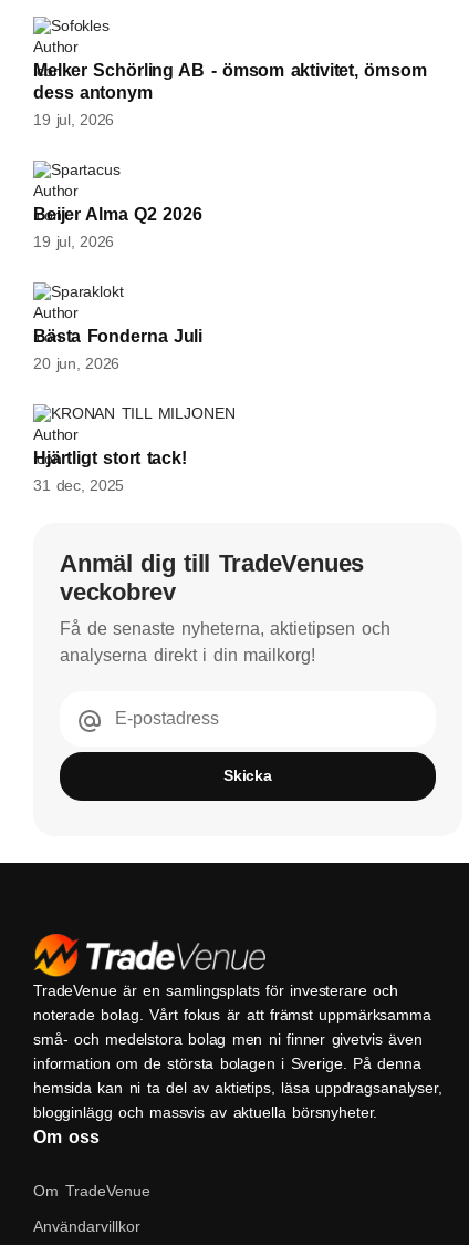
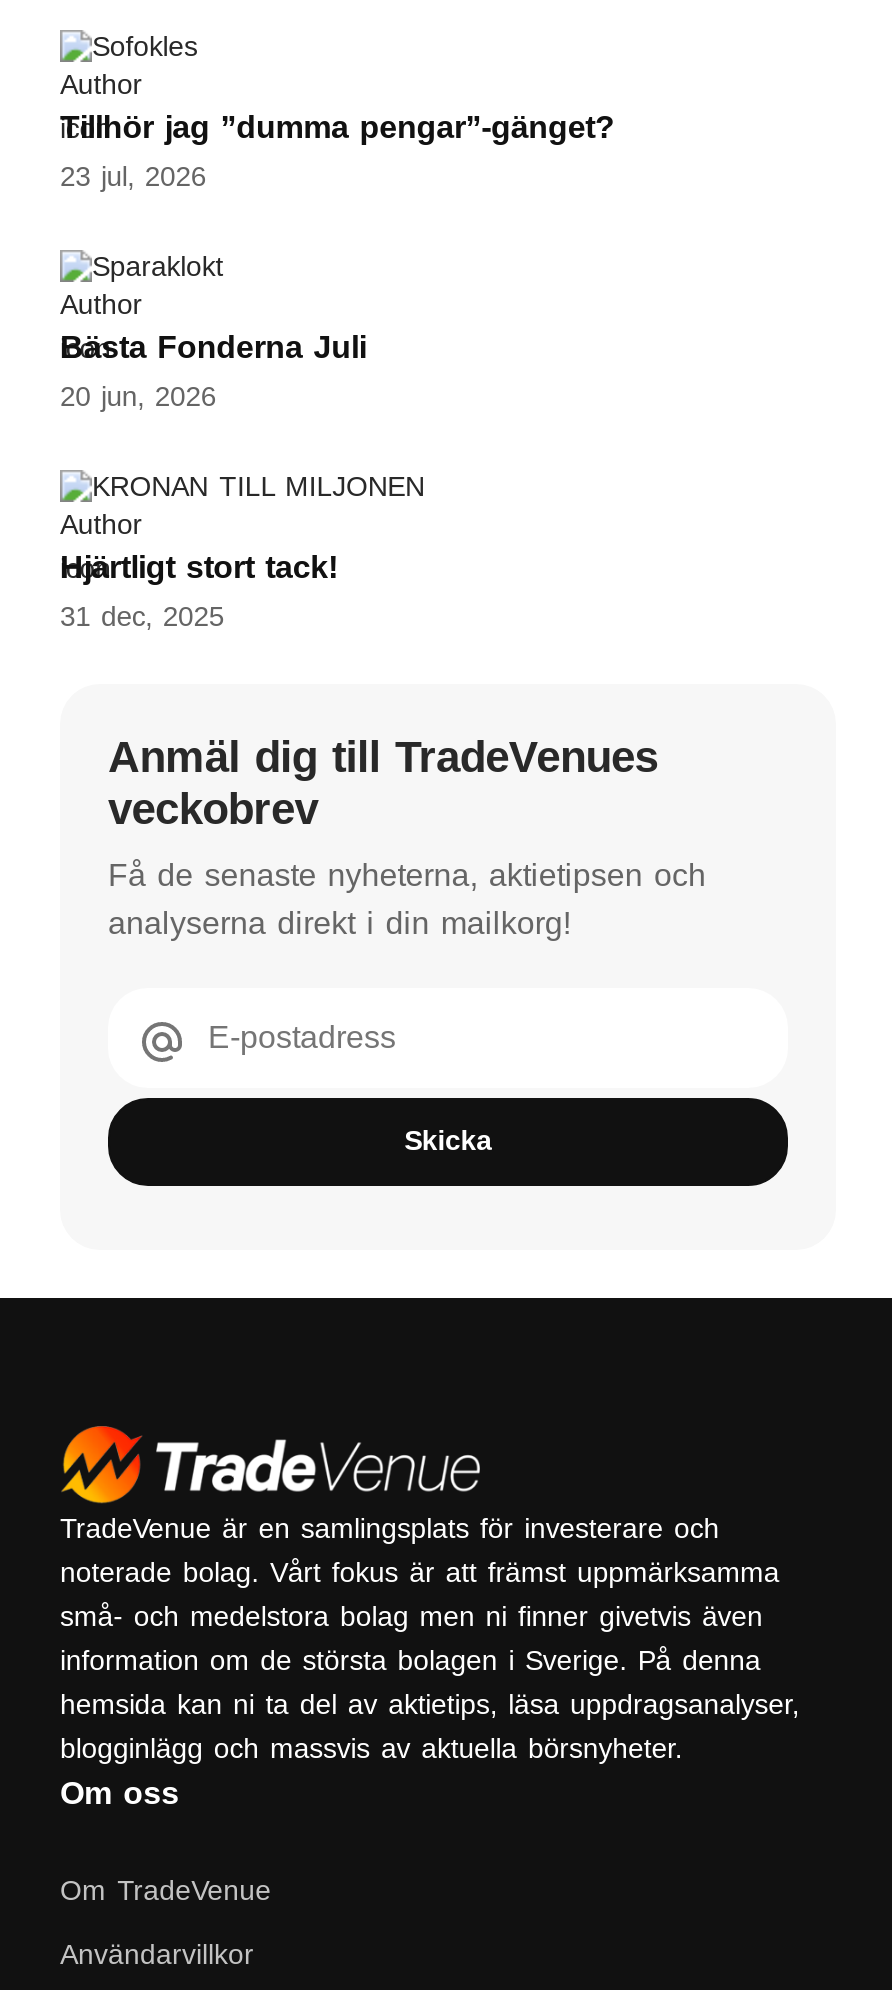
[33,61,427,250] Melker Schörling AB - ömsom aktivitet, ömsom | dess antonym | 19 jul, 2026 | Spartacus | Beijer Alma Q2 2026 | 19 jul, 2026 -> [60,110,615,192] Tillhör jag ”dumma pengar”-gänget? | 23 jul, 2026

